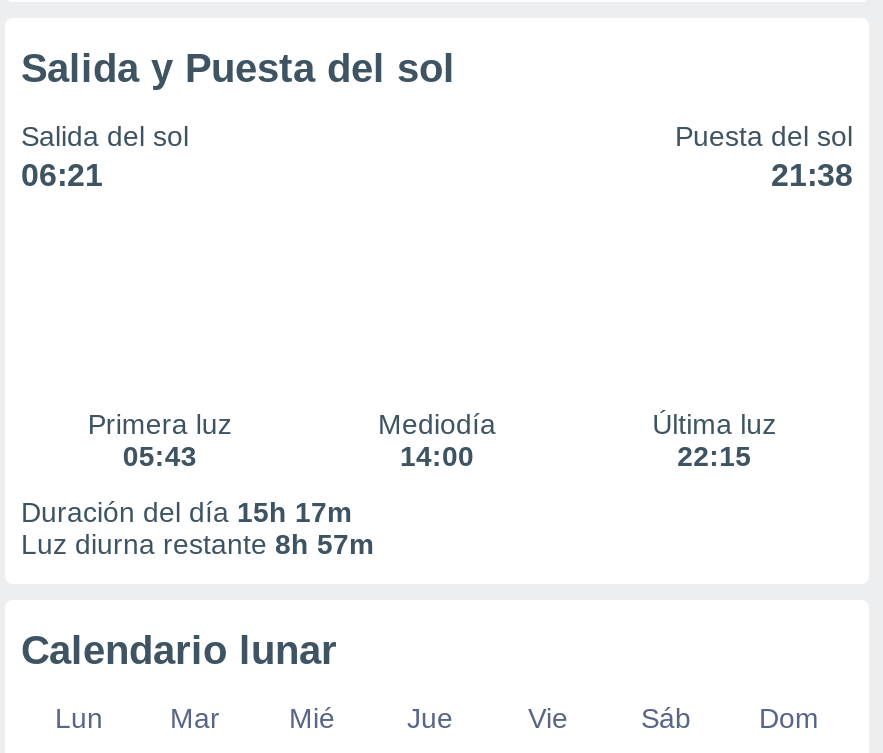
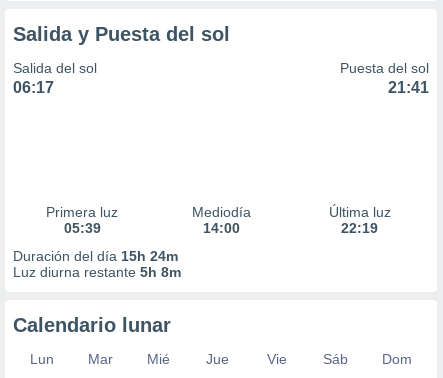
[21,158,103,192] 06:21 -> [13,79,54,96] 06:17
[771,158,853,192] 21:38 -> [388,79,429,96] 21:41
[123,440,197,472] 05:43 -> [64,220,101,236] 05:39
[677,440,751,472] 22:15 -> [341,220,378,236] 22:19
[21,496,351,528] Duración del día 15h 17m -> [13,248,178,264] Duración del día 15h 24m
[21,528,373,560] Luz diurna restante 8h 57m -> [13,264,181,280] Luz diurna restante 5h 8m

